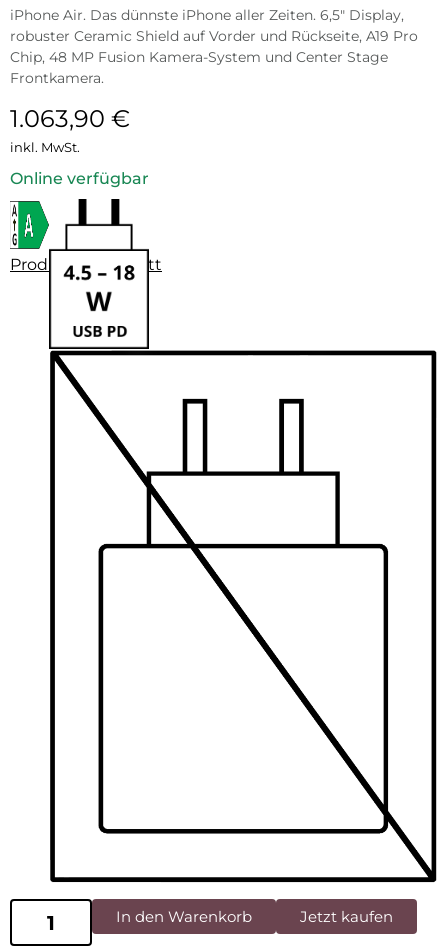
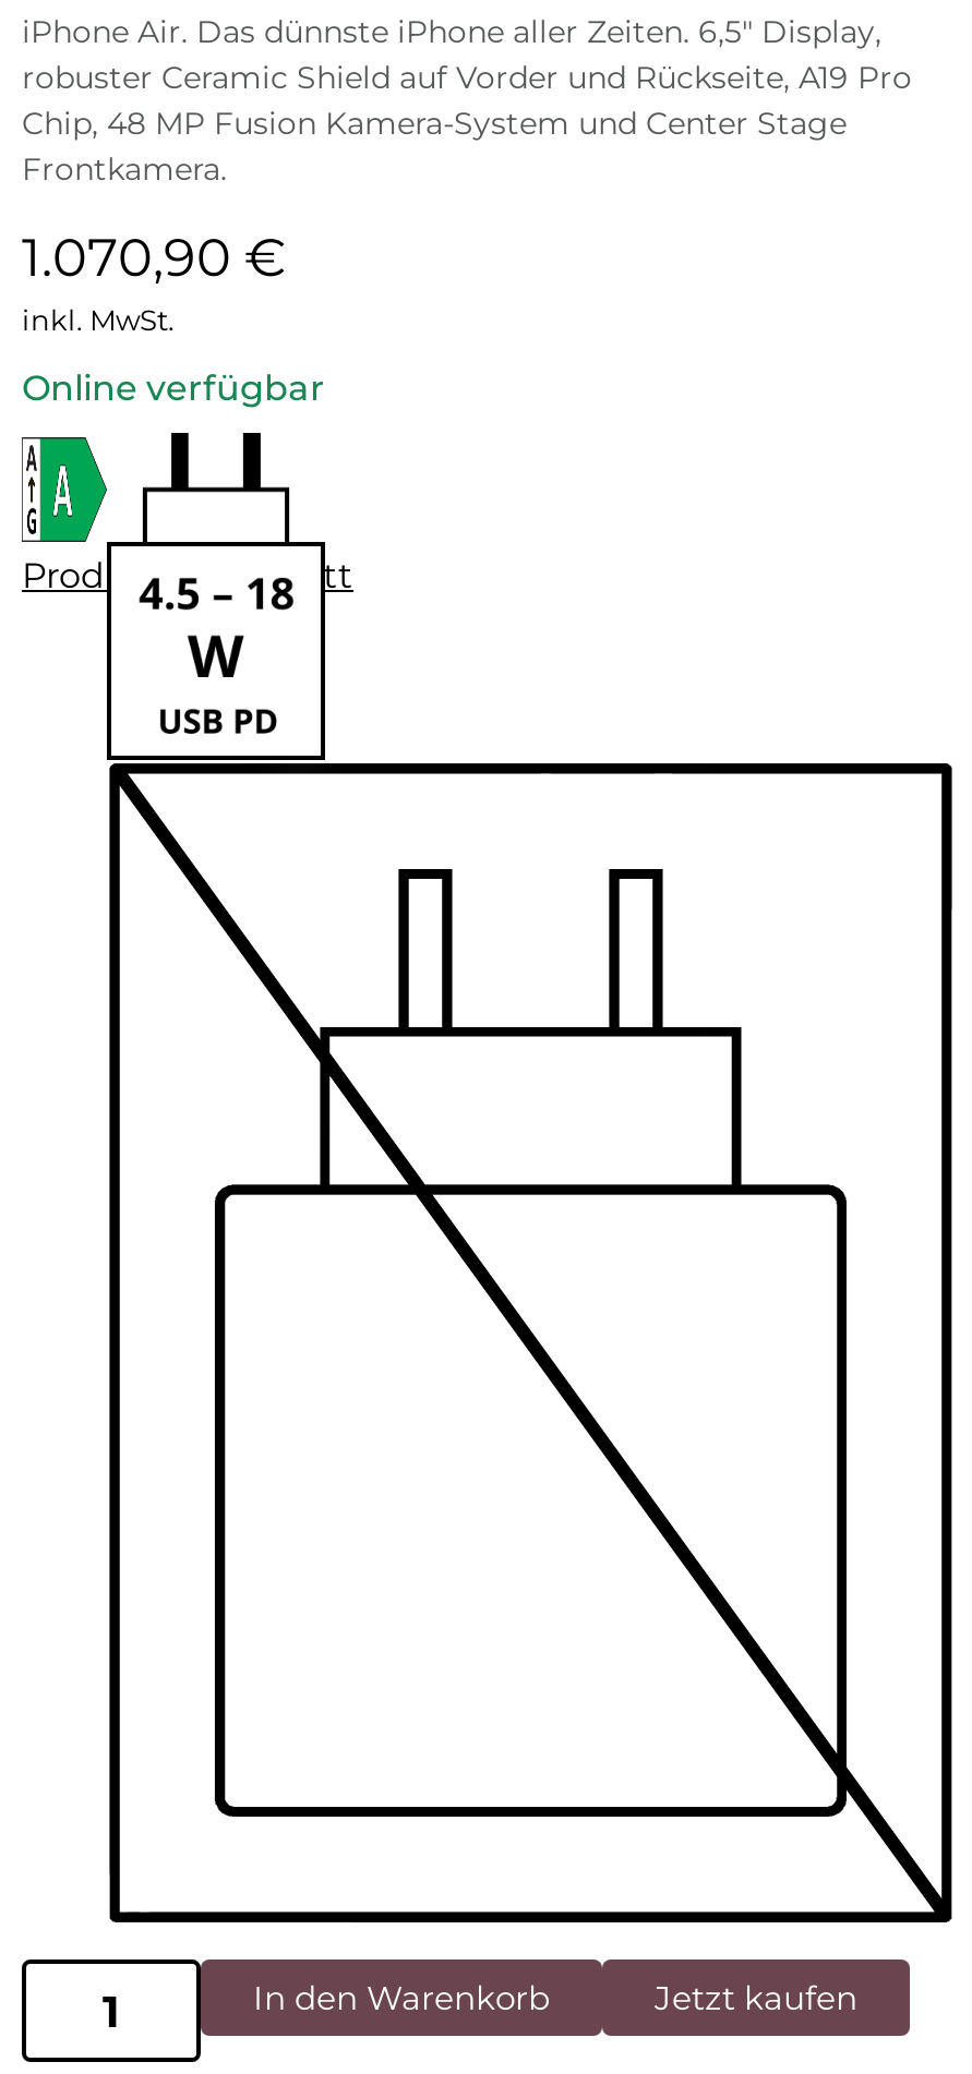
[10,104,130,133] 1.063,90 € -> [22,226,286,290] 1.070,90 €

